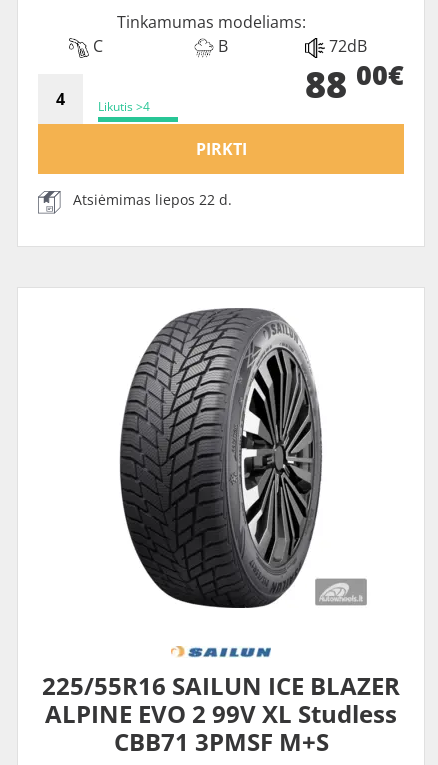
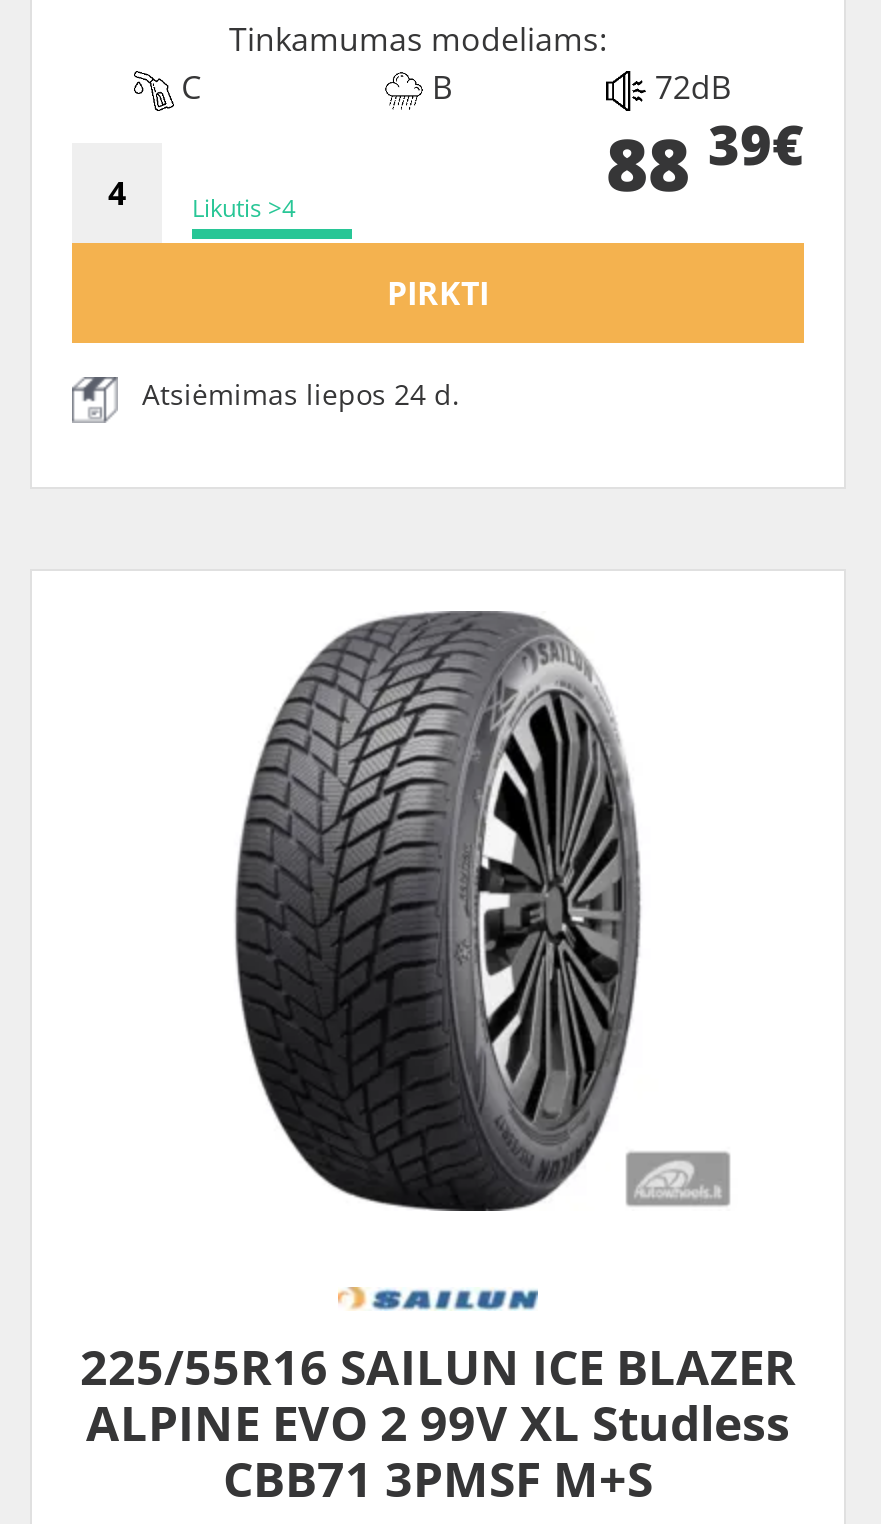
[305,55,404,109] 88 00€ -> [606,106,804,213] 88 39€
[73,190,232,209] Atsiėmimas liepos 22 d. -> [142,375,460,413] Atsiėmimas liepos 24 d.

